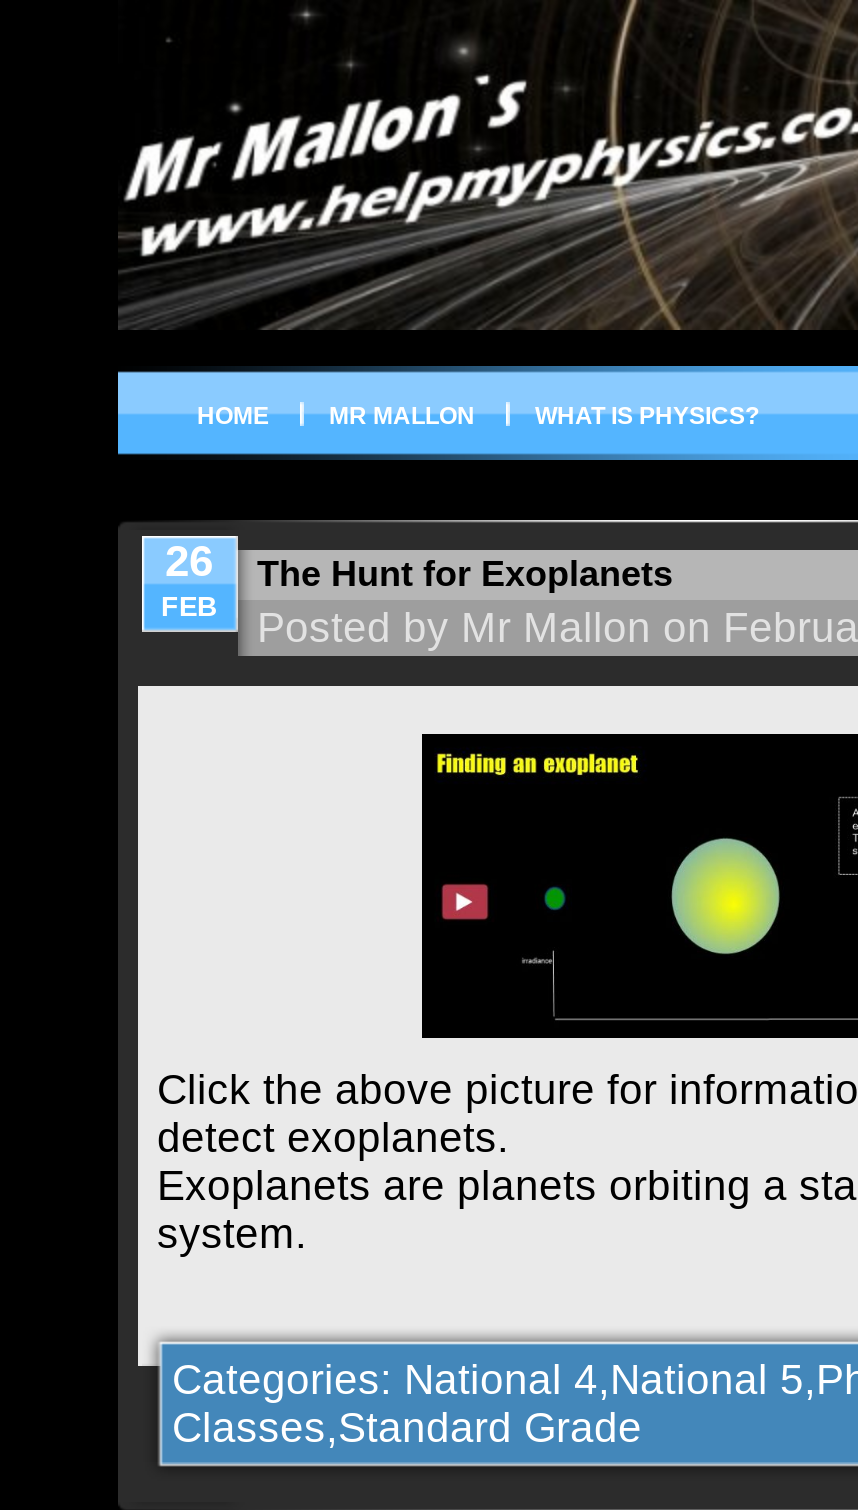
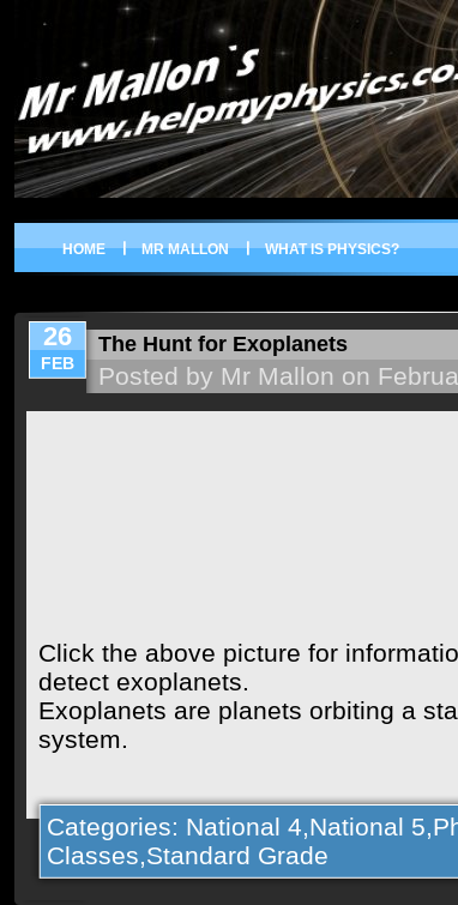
[420,732,852,1040] [image] -> none

